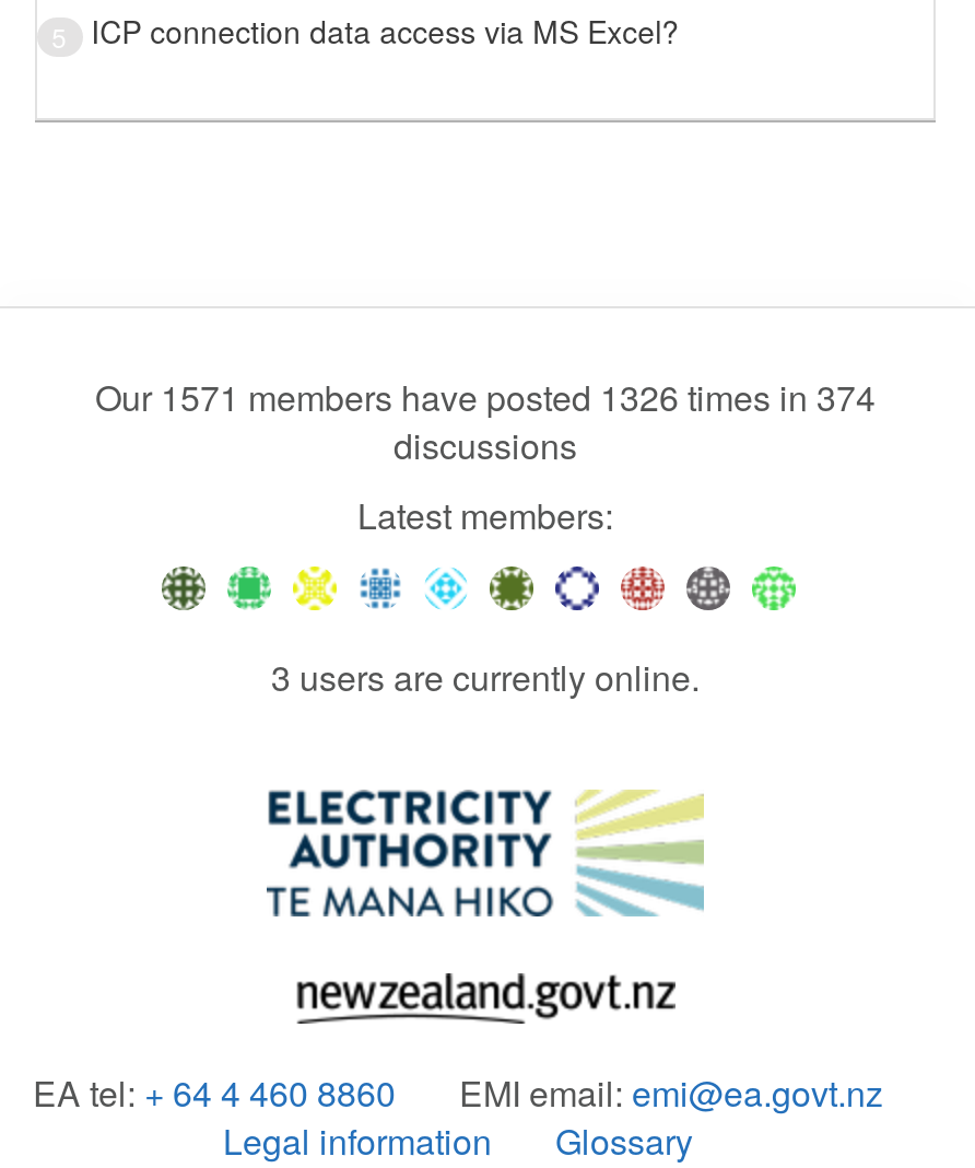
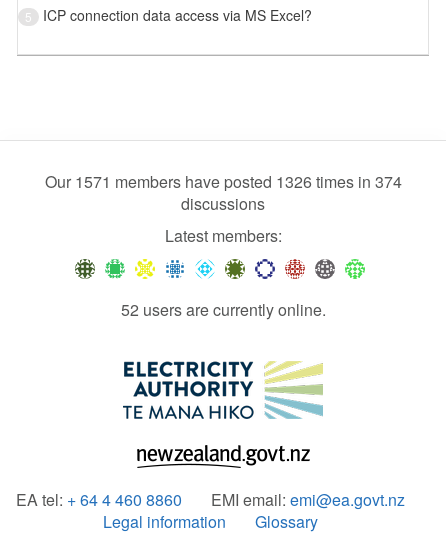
[271,652,700,703] 3 users are currently online. -> [120,298,325,321] 52 users are currently online.

